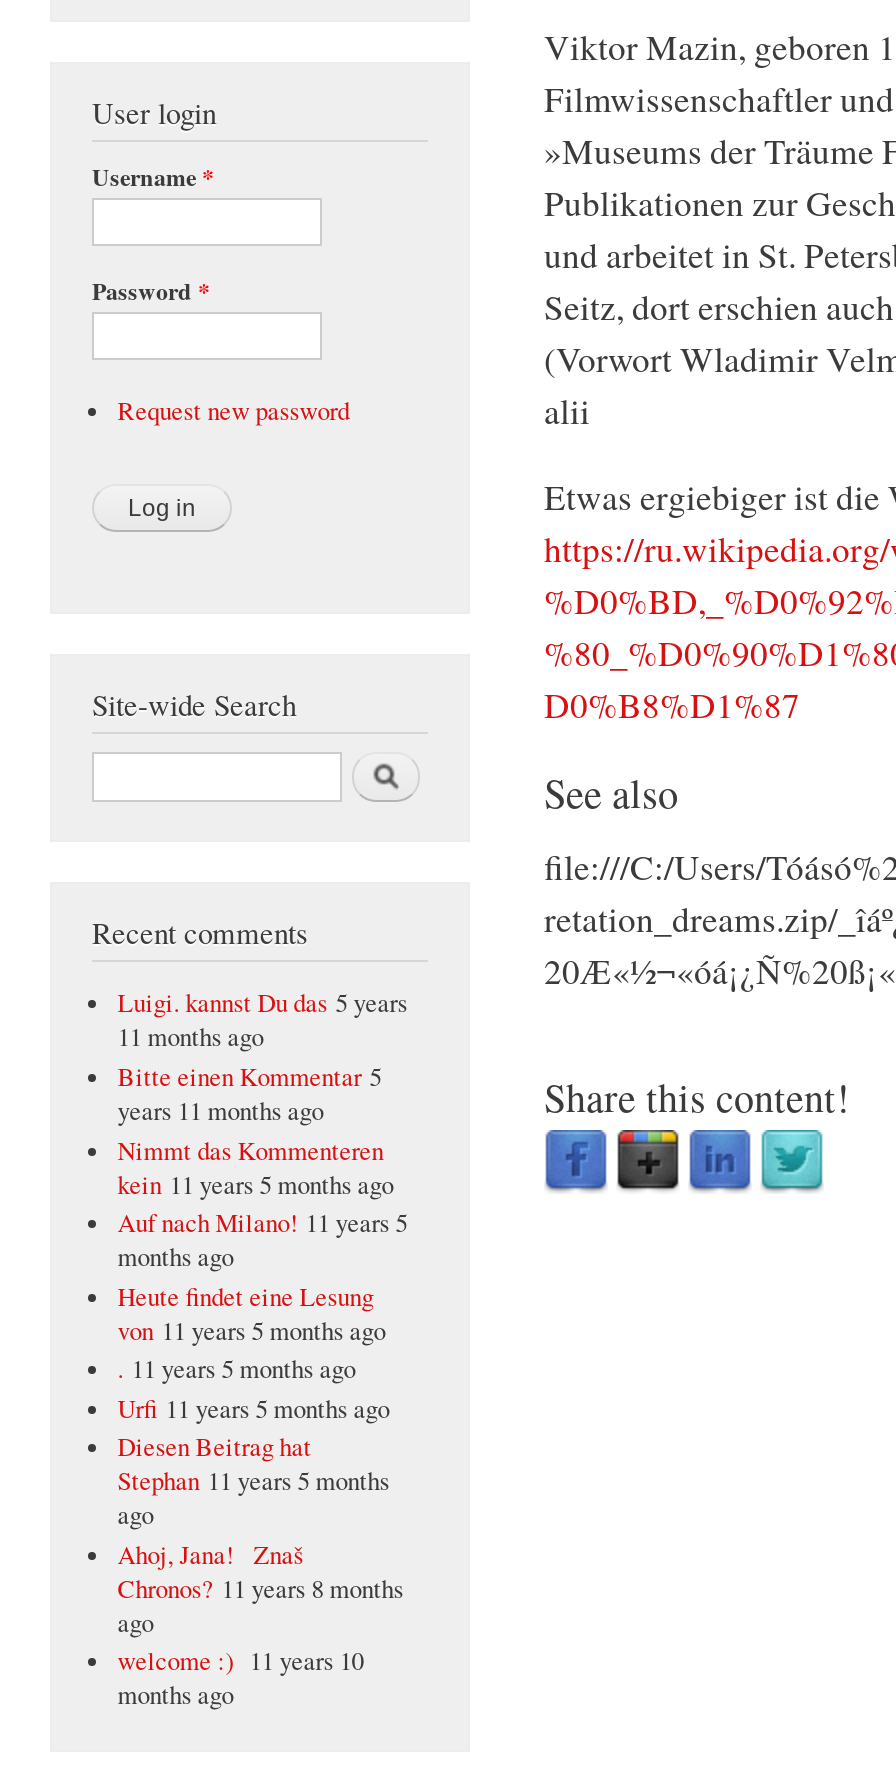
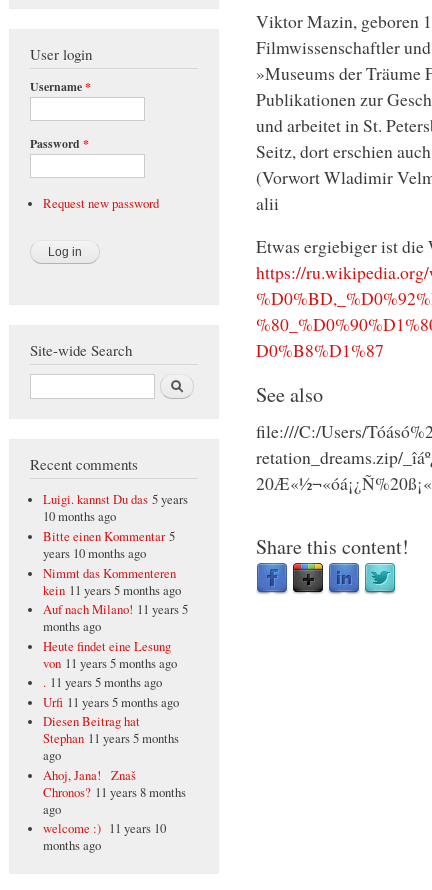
[118,1021,264,1055] 11 months ago -> [43,508,116,525] 10 months ago
[118,1094,324,1128] years 11 months ago -> [43,545,146,562] years 10 months ago

